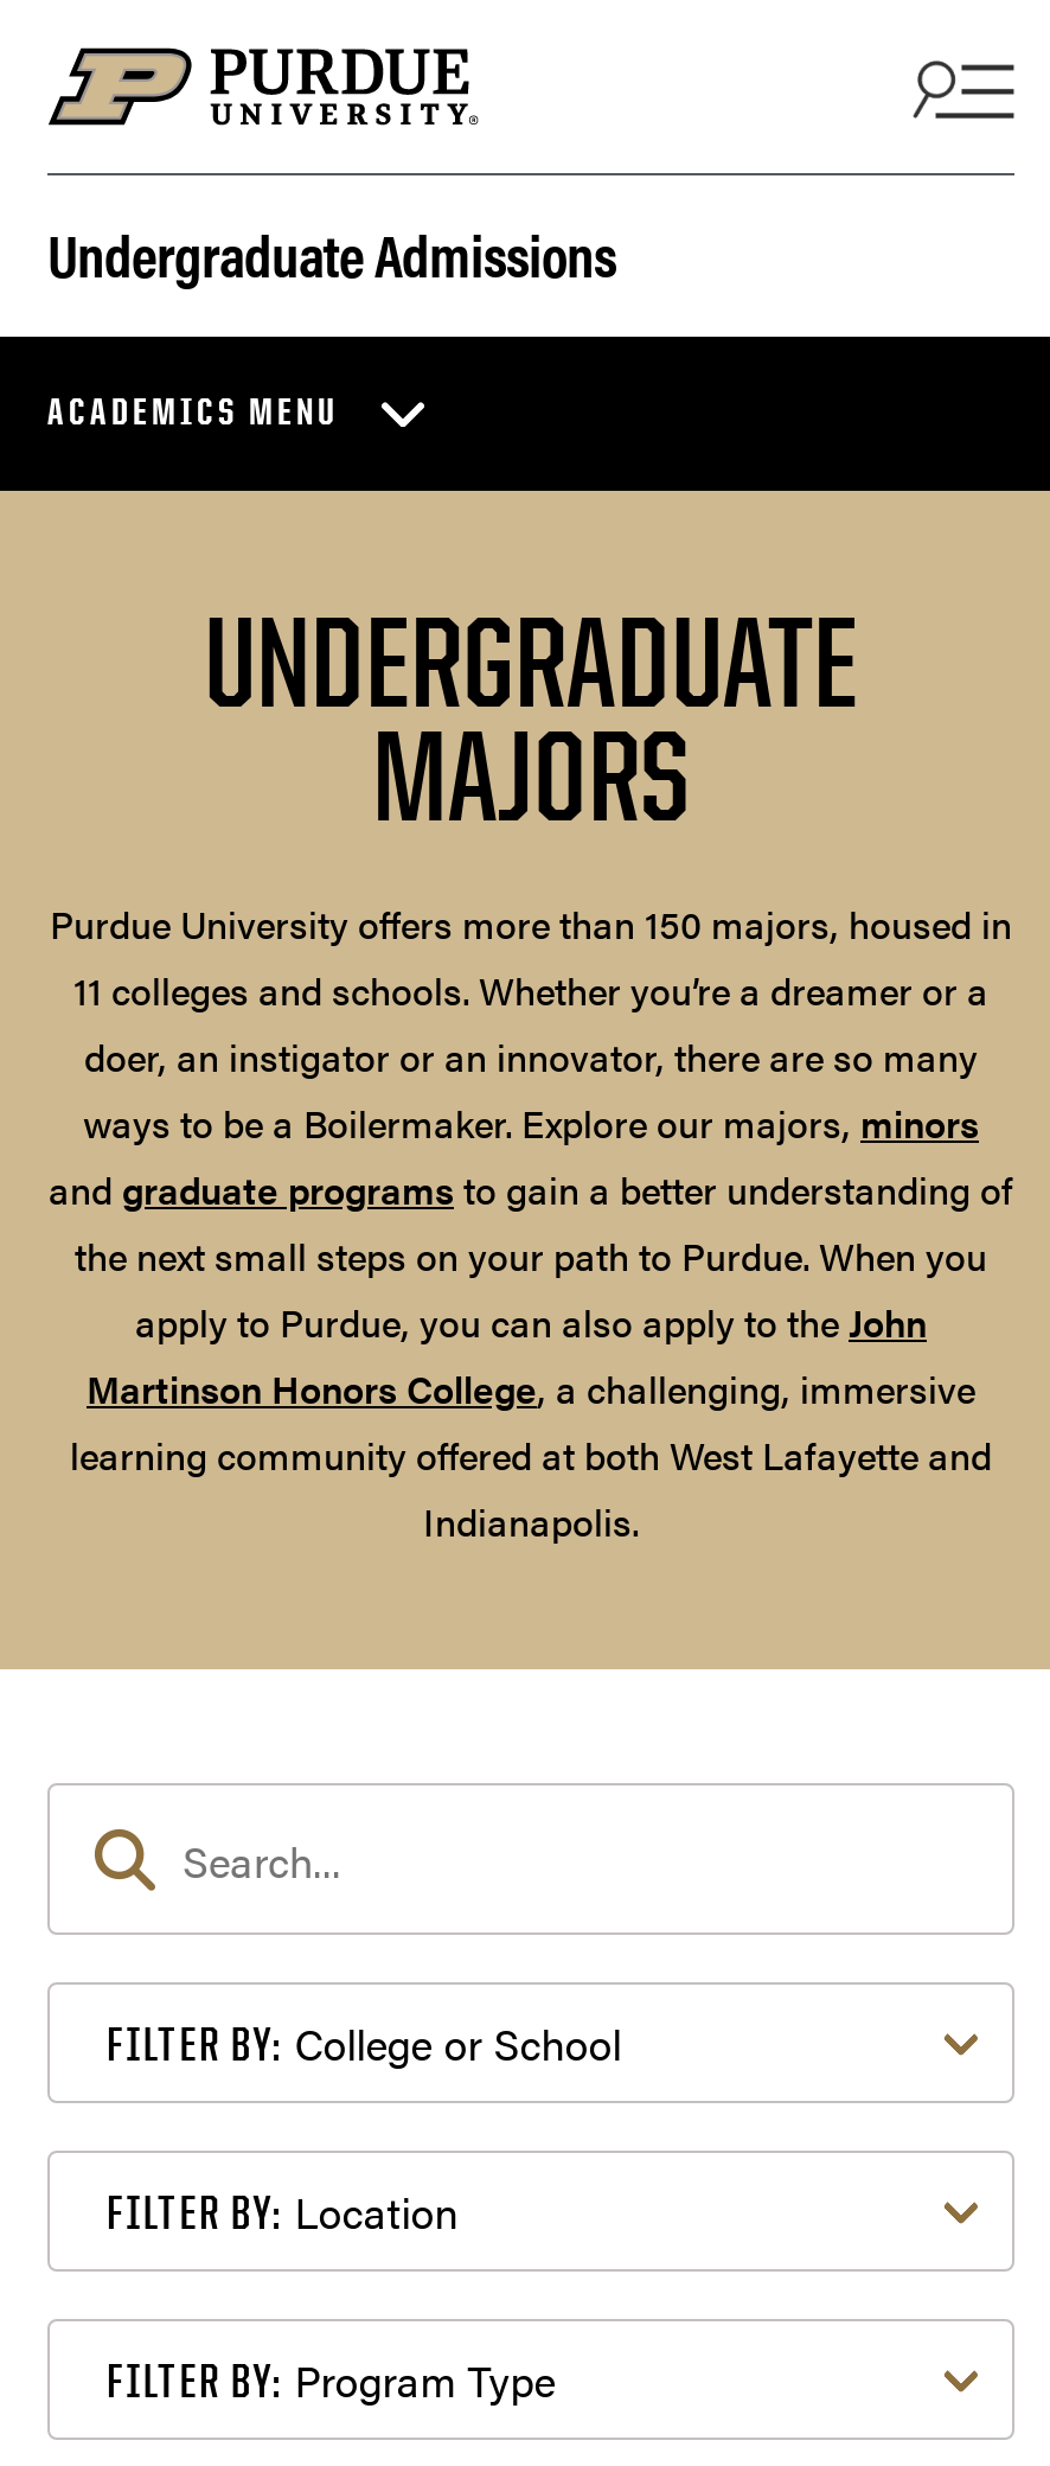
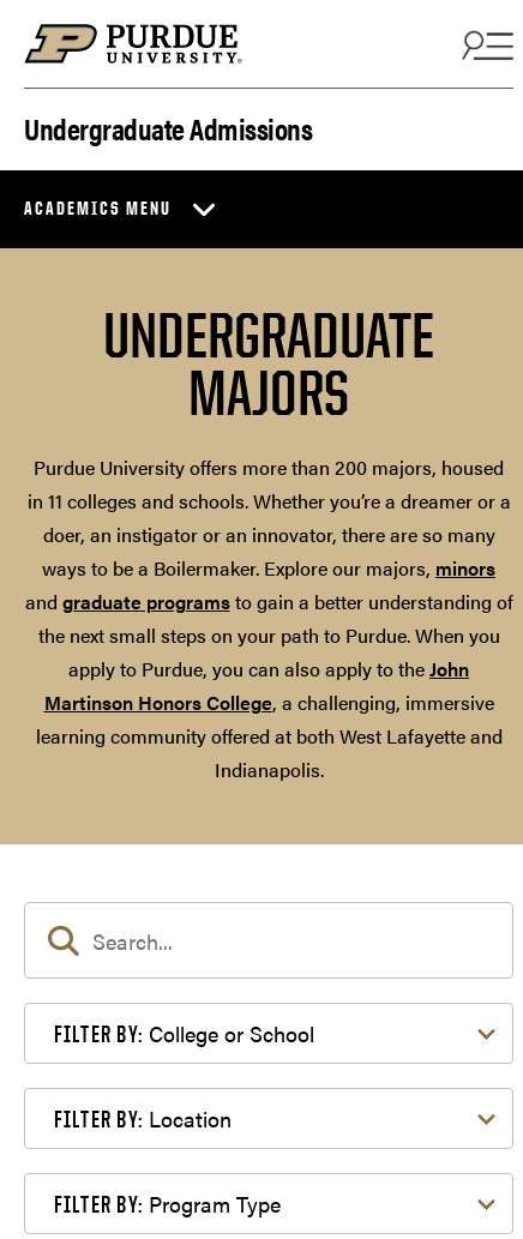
[50,897,1012,1018] Purdue University offers more than 150 majors, housed in | 11 colleges and schools. Whether you’re a dreamer or a -> [27,454,510,515] Purdue University offers more than 200 majors, housed | in 11 colleges and schools. Whether you’re a dreamer or a

